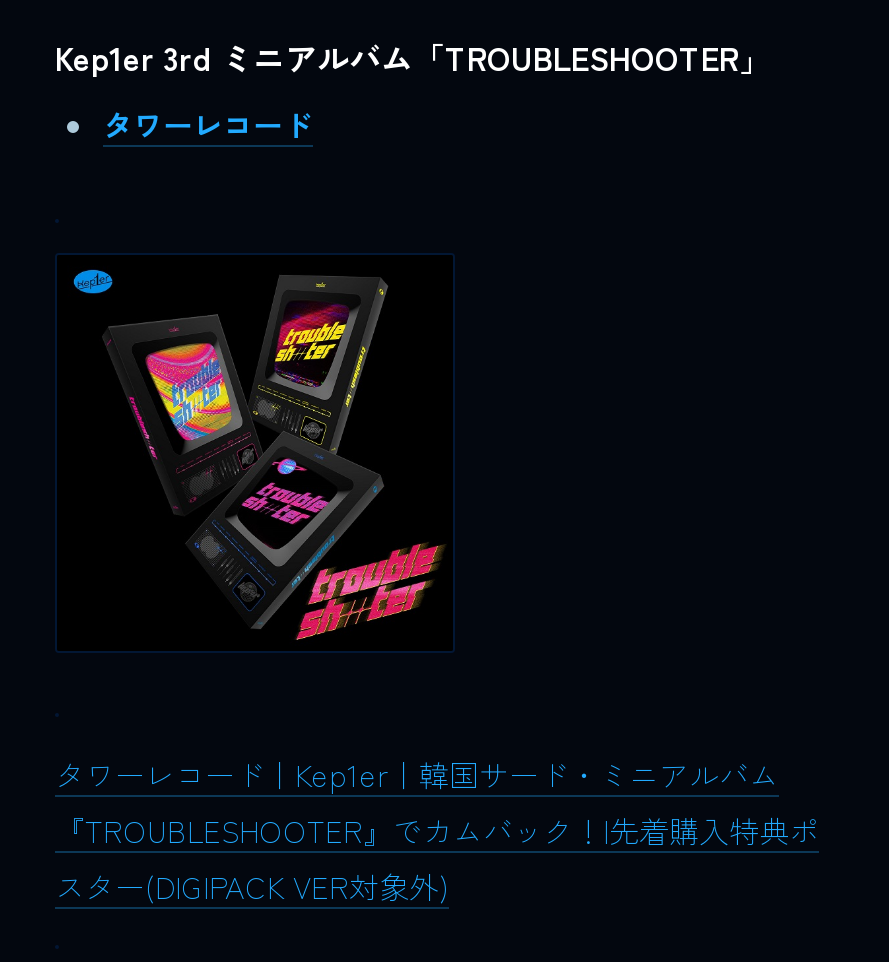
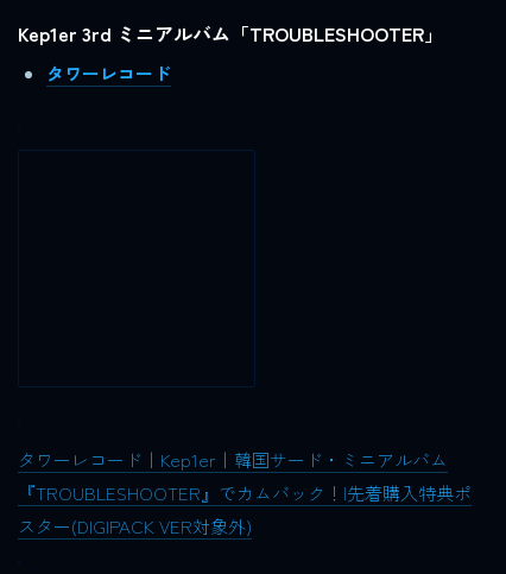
[71,267,445,641] [image] -> none

